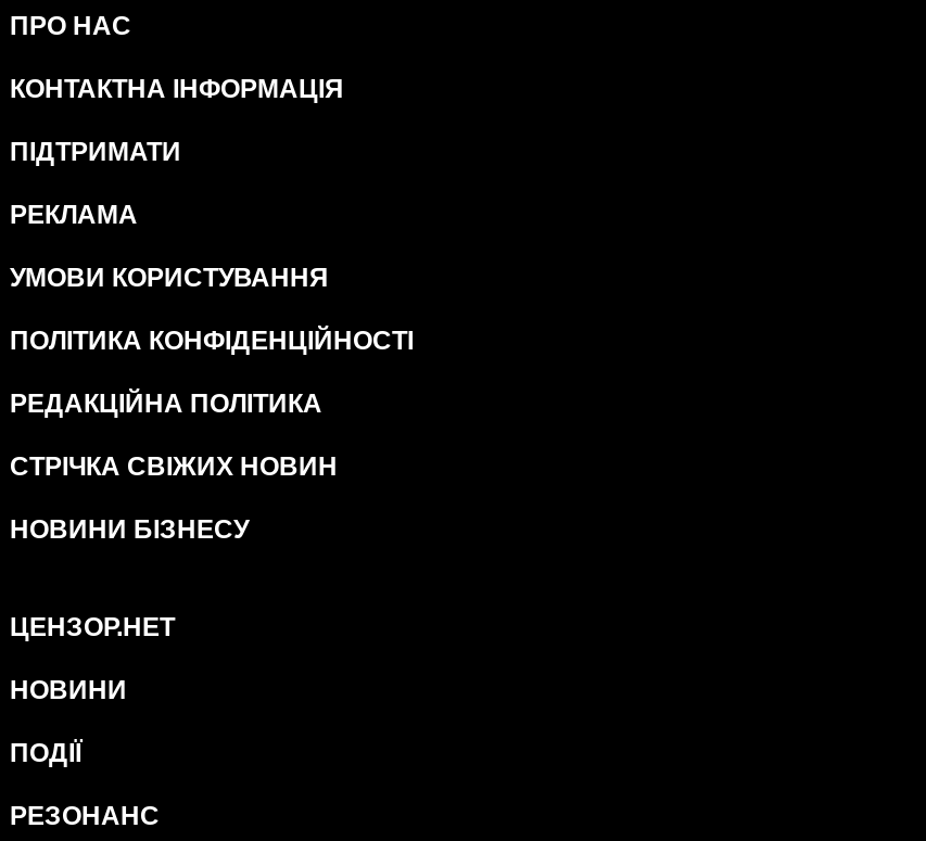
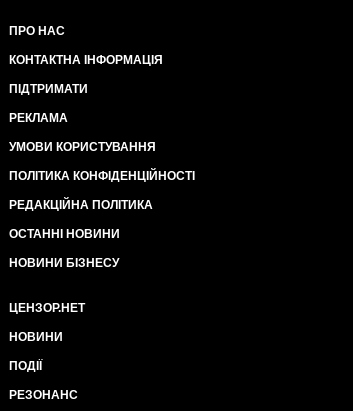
[10,451,338,482] СТРІЧКА СВІЖИХ НОВИН -> [9,227,120,241] ОСТАННІ НОВИНИ

